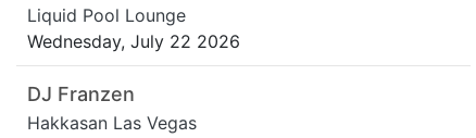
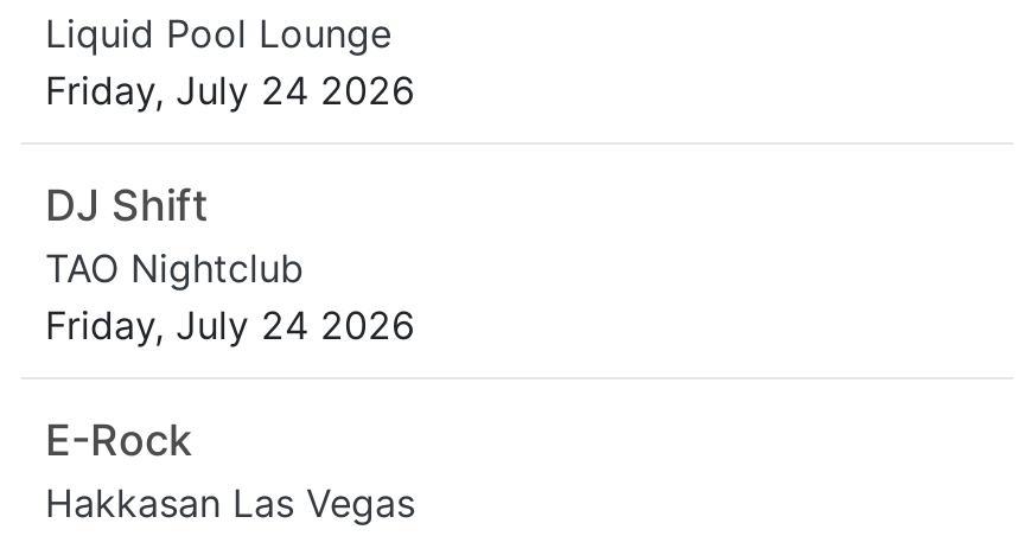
[27,31,240,106] Wednesday, July 22 2026 | DJ Franzen -> [45,67,415,466] Friday, July 24 2026 | DJ Shift | TAO Nightclub | Friday, July 24 2026 | E-Rock

